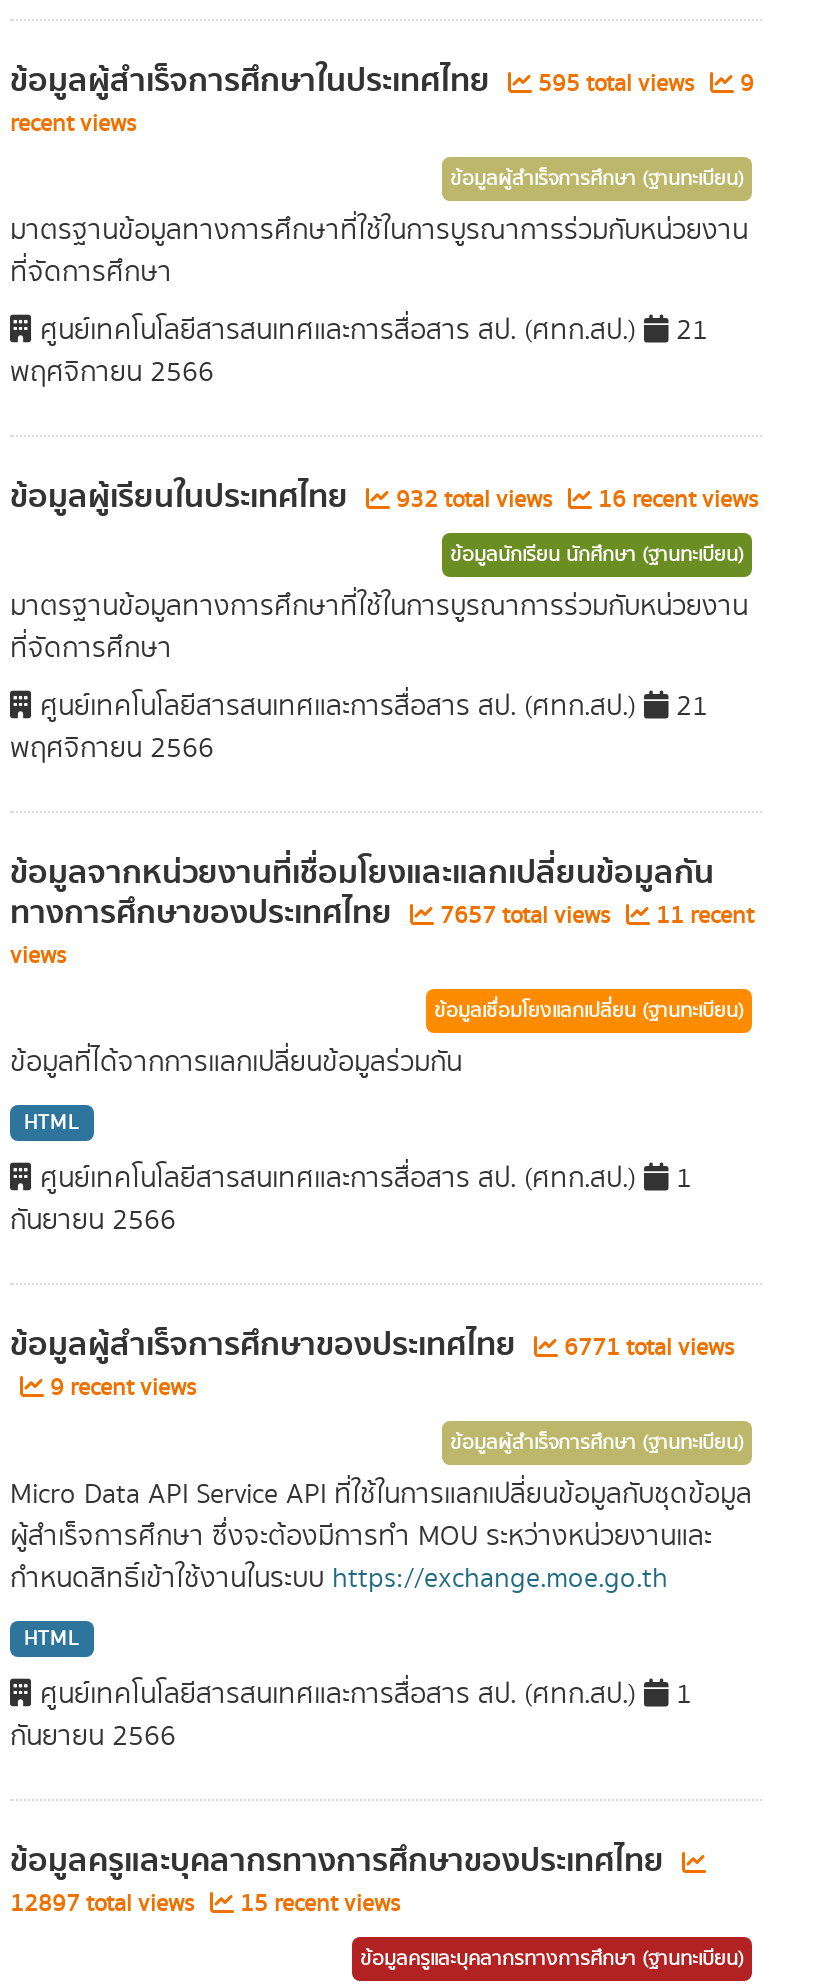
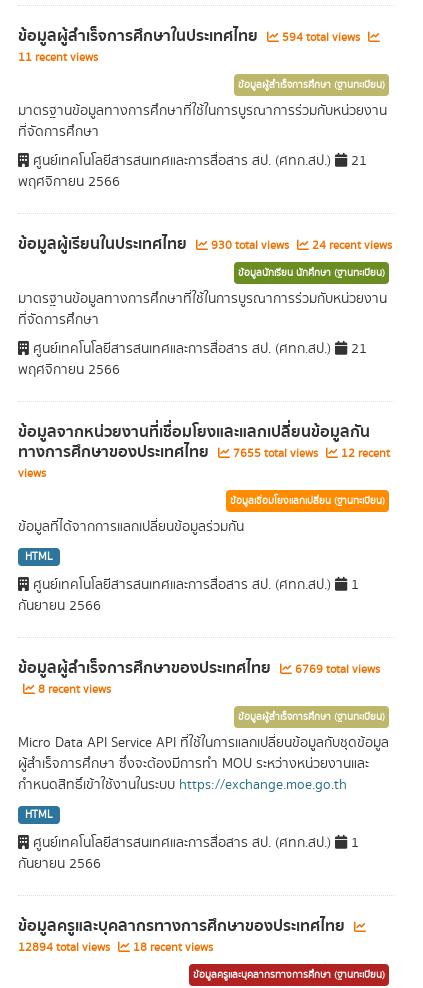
[10,67,754,141] 595 total views | 9 | recent views -> [18,29,363,66] 594 total views | 11 recent views
[390,483,558,517] 932 total views -> [208,237,292,254] 930 total views
[592,483,758,517] 16 recent views -> [309,237,392,254] 24 recent views
[434,899,616,933] 7657 total views -> [230,445,321,462] 7655 total views
[650,899,754,933] 11 recent -> [338,445,390,462] 12 recent
[10,1319,734,1371] ข้อมูลผู้สำเร็จการศึกษาของประเทศไทย 6771 total views -> [18,655,380,681] ข้อมูลผู้สำเร็จการศึกษาของประเทศไทย 6769 total views
[44,1371,196,1405] 9 recent views -> [35,681,111,698] 8 recent views
[10,1887,200,1921] 12897 total views -> [18,939,113,956] 12894 total views
[234,1887,400,1921] 15 recent views -> [130,939,213,956] 18 recent views

